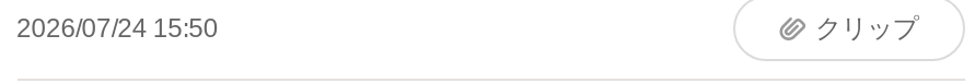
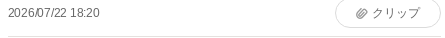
[16,13,218,44] 2026/07/24 15:50 -> [7,6,100,20] 2026/07/22 18:20

